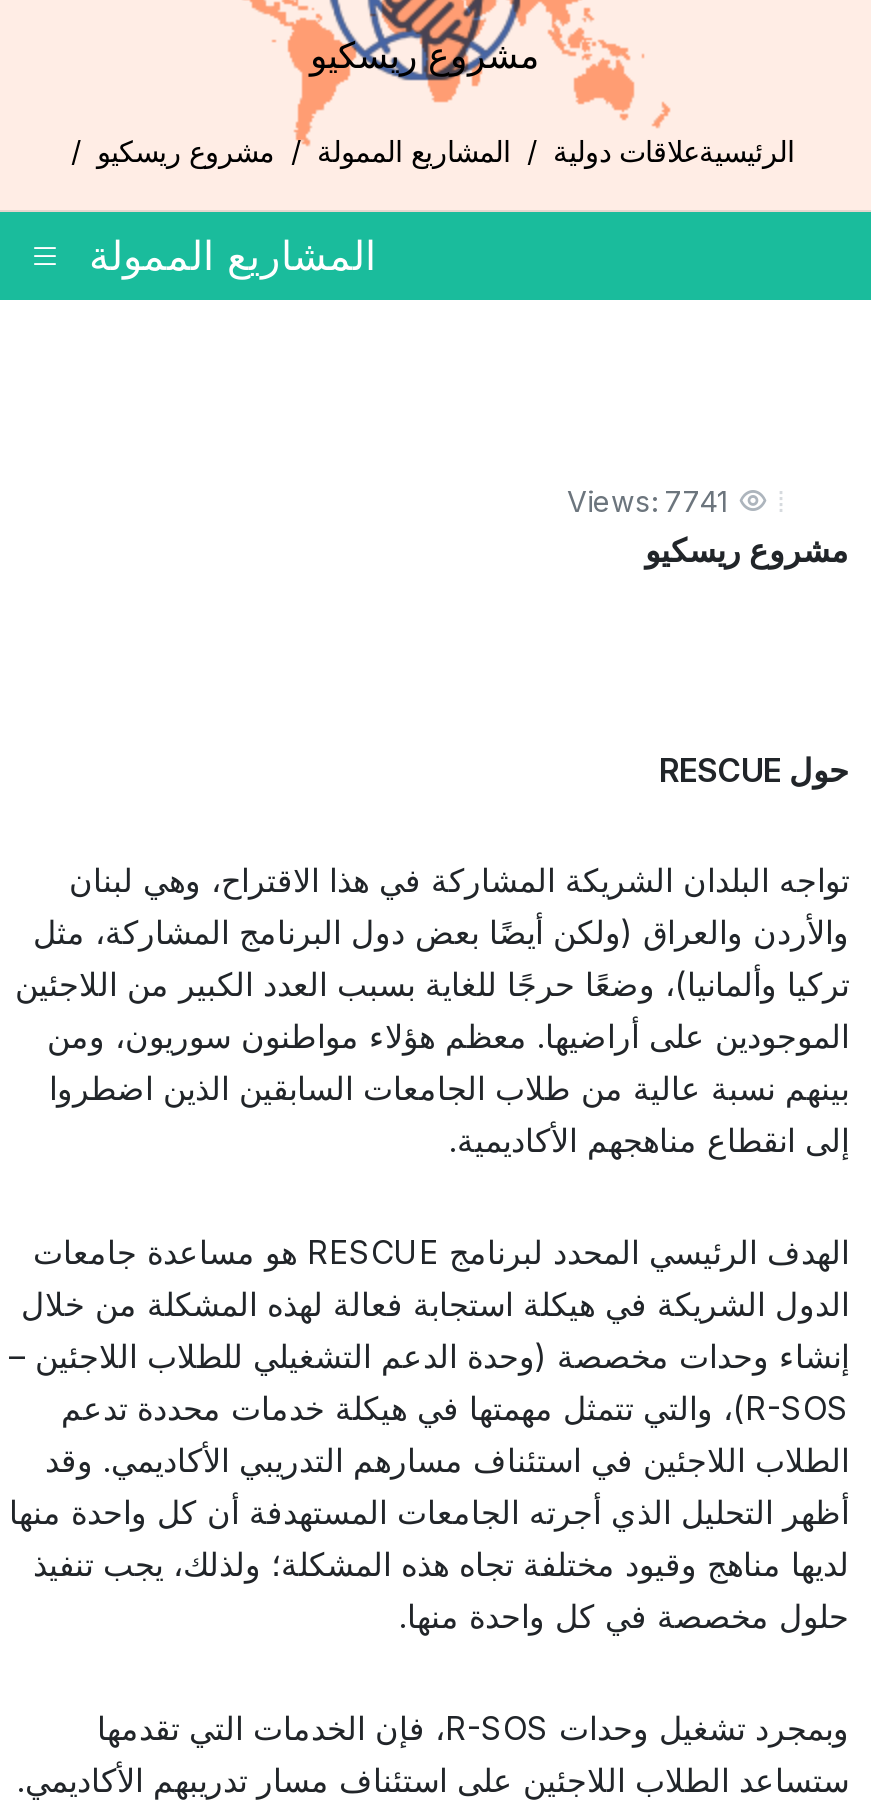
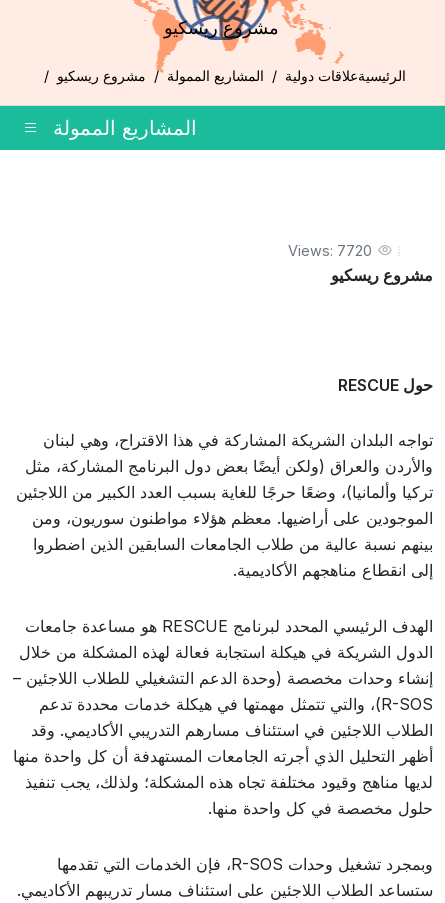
[567,484,727,518] Views: 7741 -> [288,242,372,259] Views: 7720

